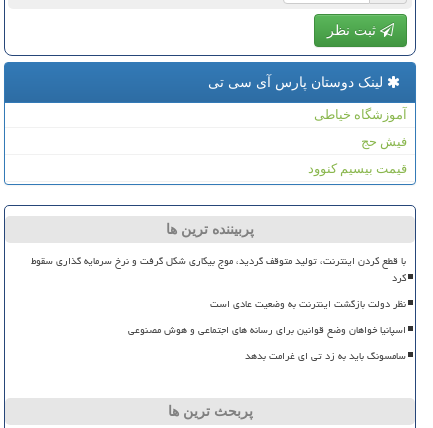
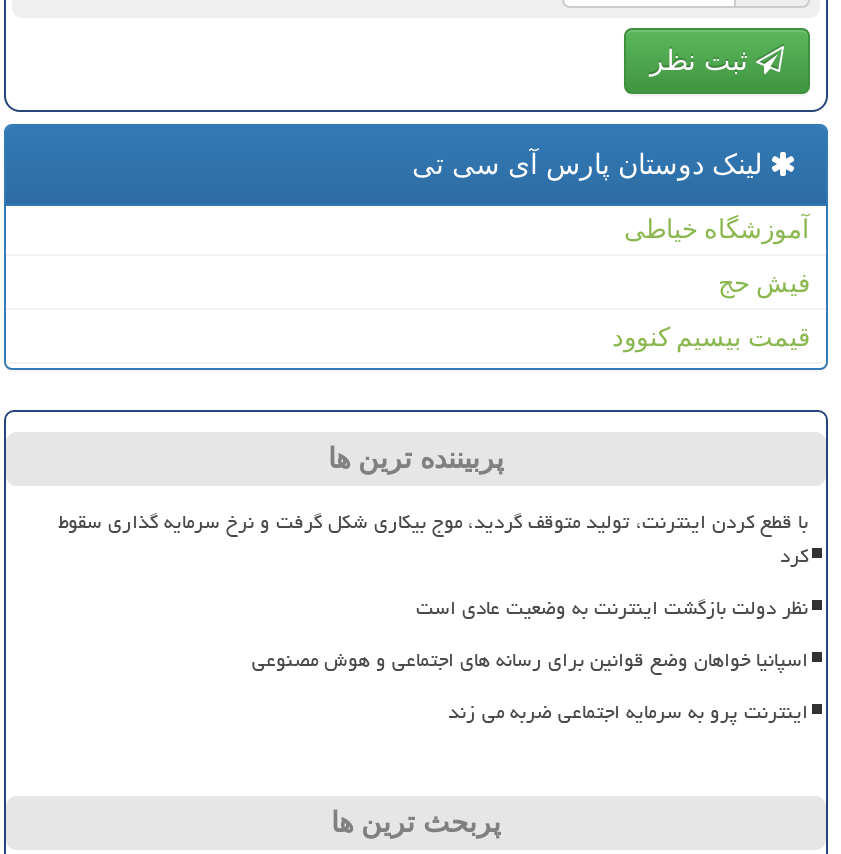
[245,346,406,366] سامسونگ باید به زد تی ای غرامت بدهد -> [448,692,808,732] اینترنت پرو به سرمایه اجتماعی ضربه می زند

